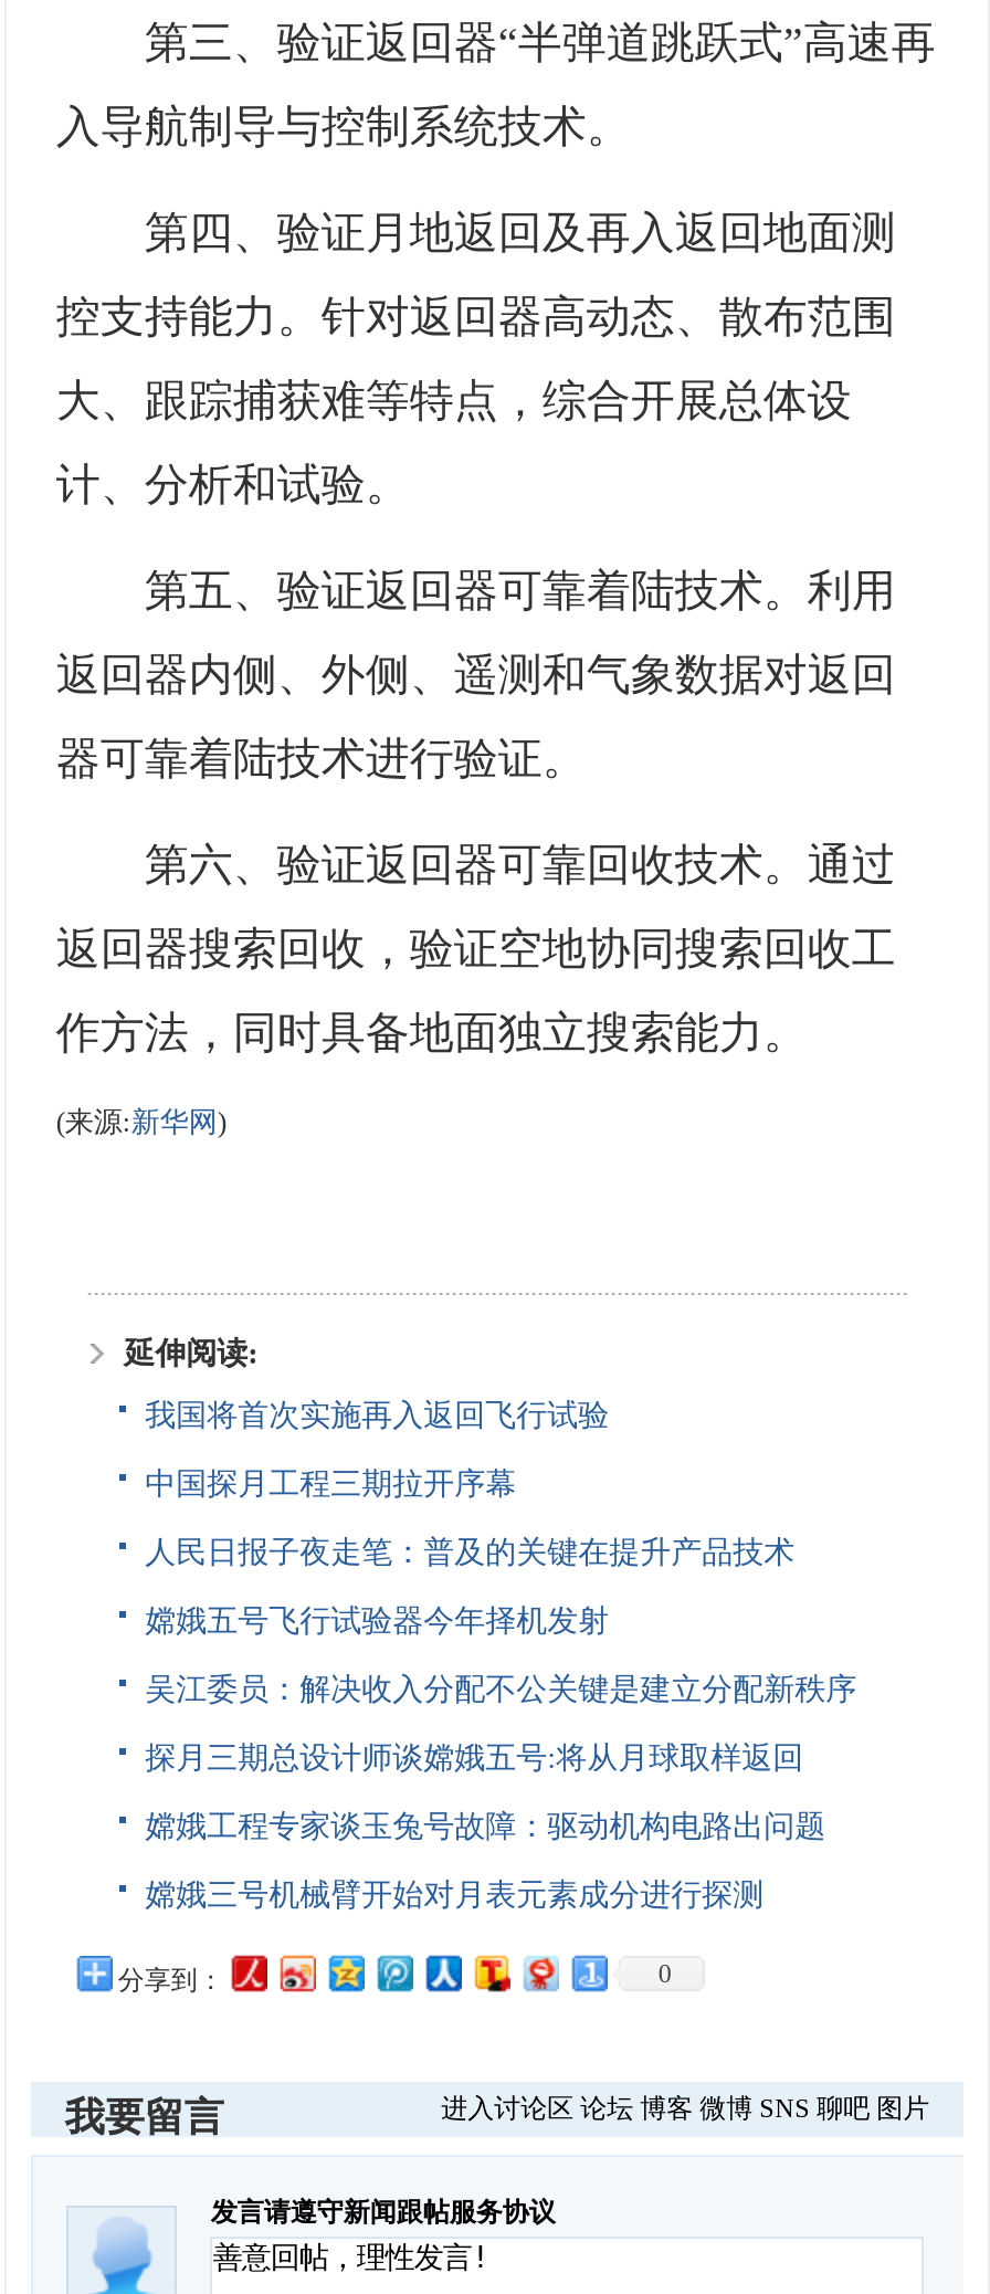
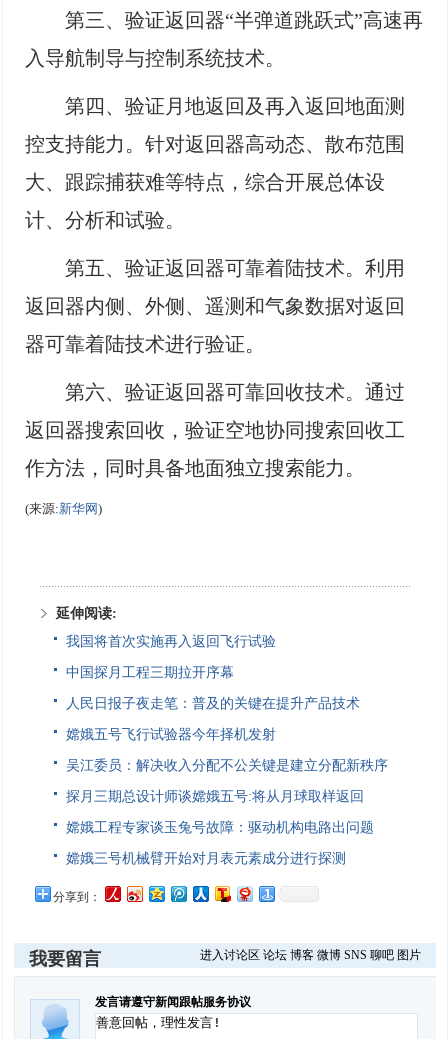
[658,1958,672,1989] 0 -> none

